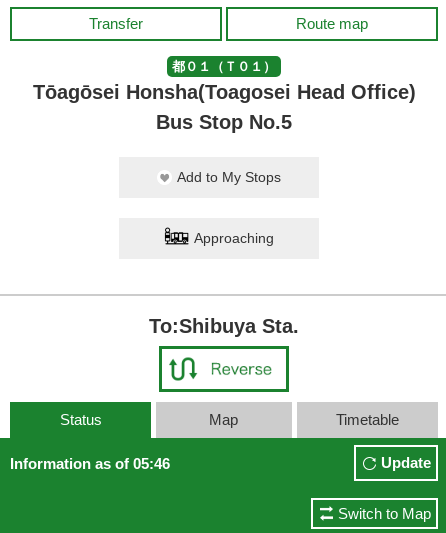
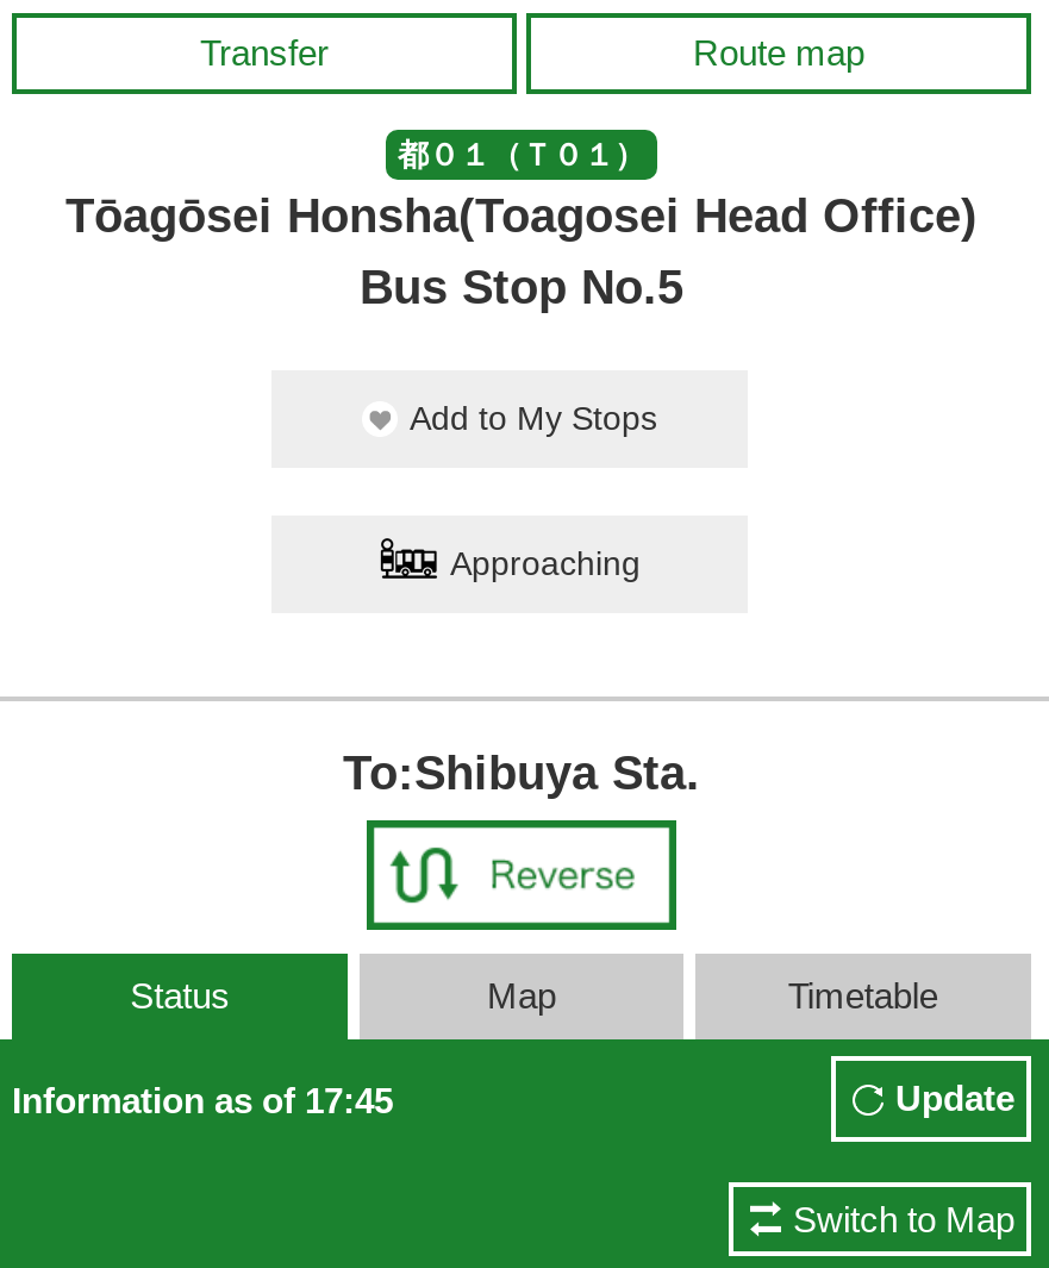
[10,455,170,472] Information as of 05:46 -> [12,1080,393,1120] Information as of 17:45

